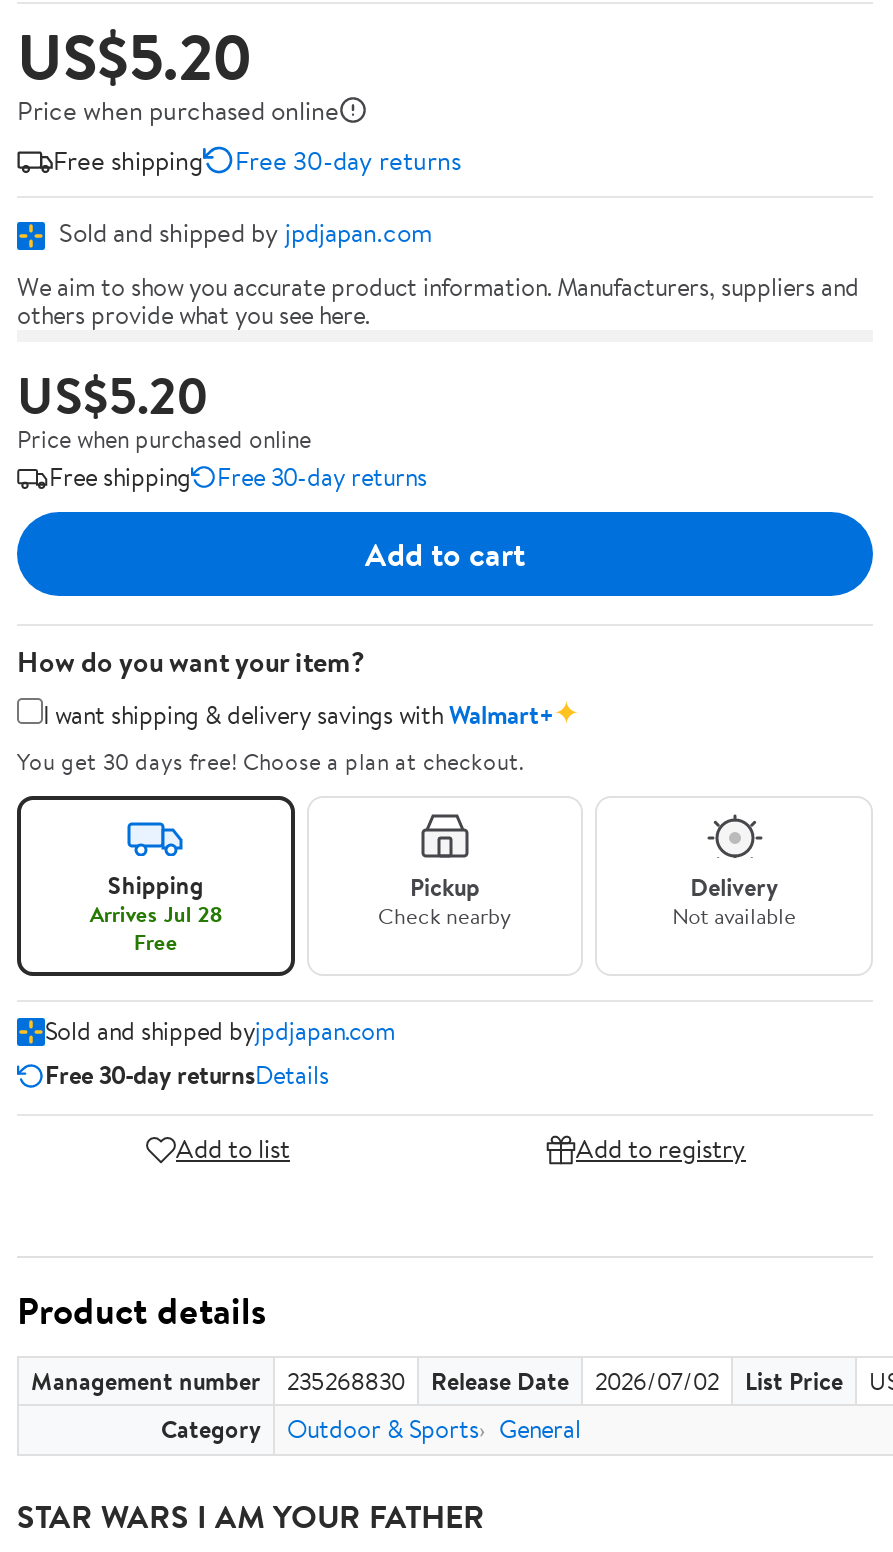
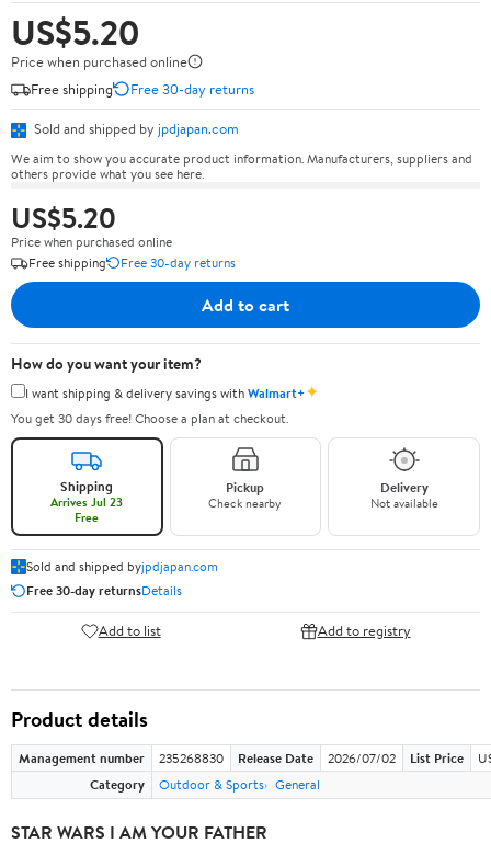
[90,898,222,930] Arrives Jul 28 -> [51,493,123,511] Arrives Jul 23

